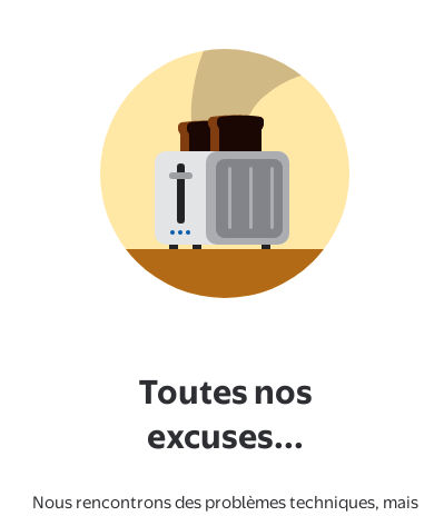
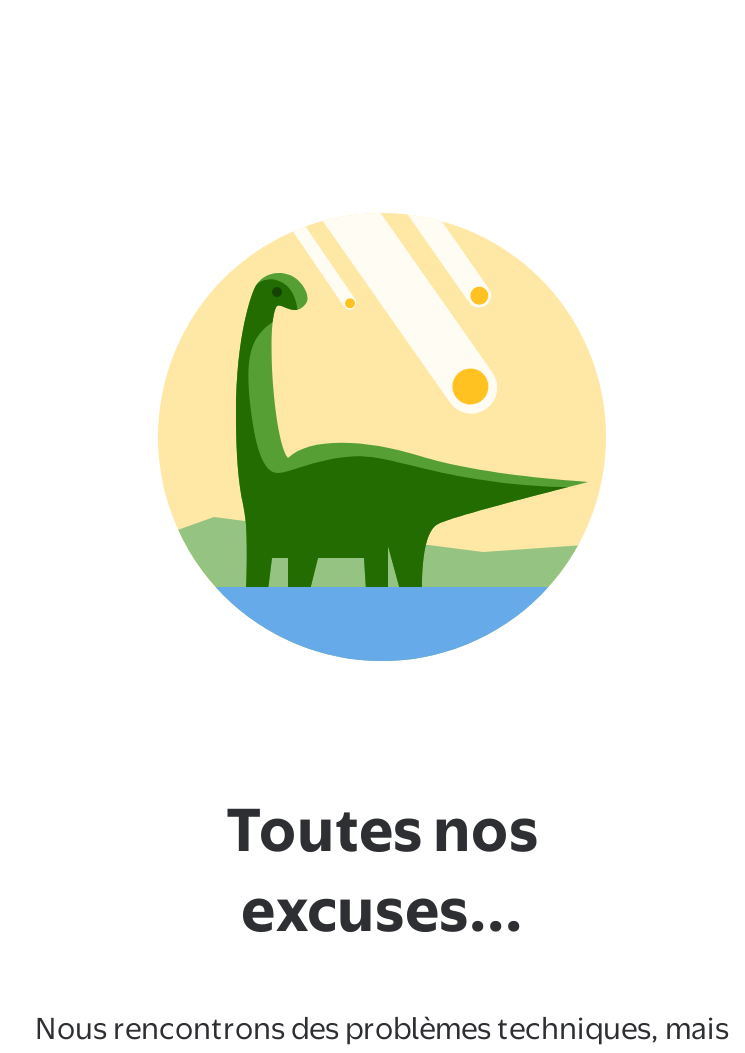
[112,49,336,299] [image] -> [178,215,586,663] [image]

